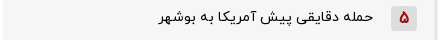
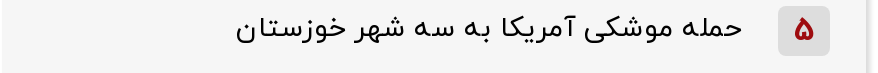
[158,8,373,27] حمله دقایقی پیش آمریکا به بوشهر -> [236,11,742,49] حمله موشکی آمریکا به سه شهر خوزستان

